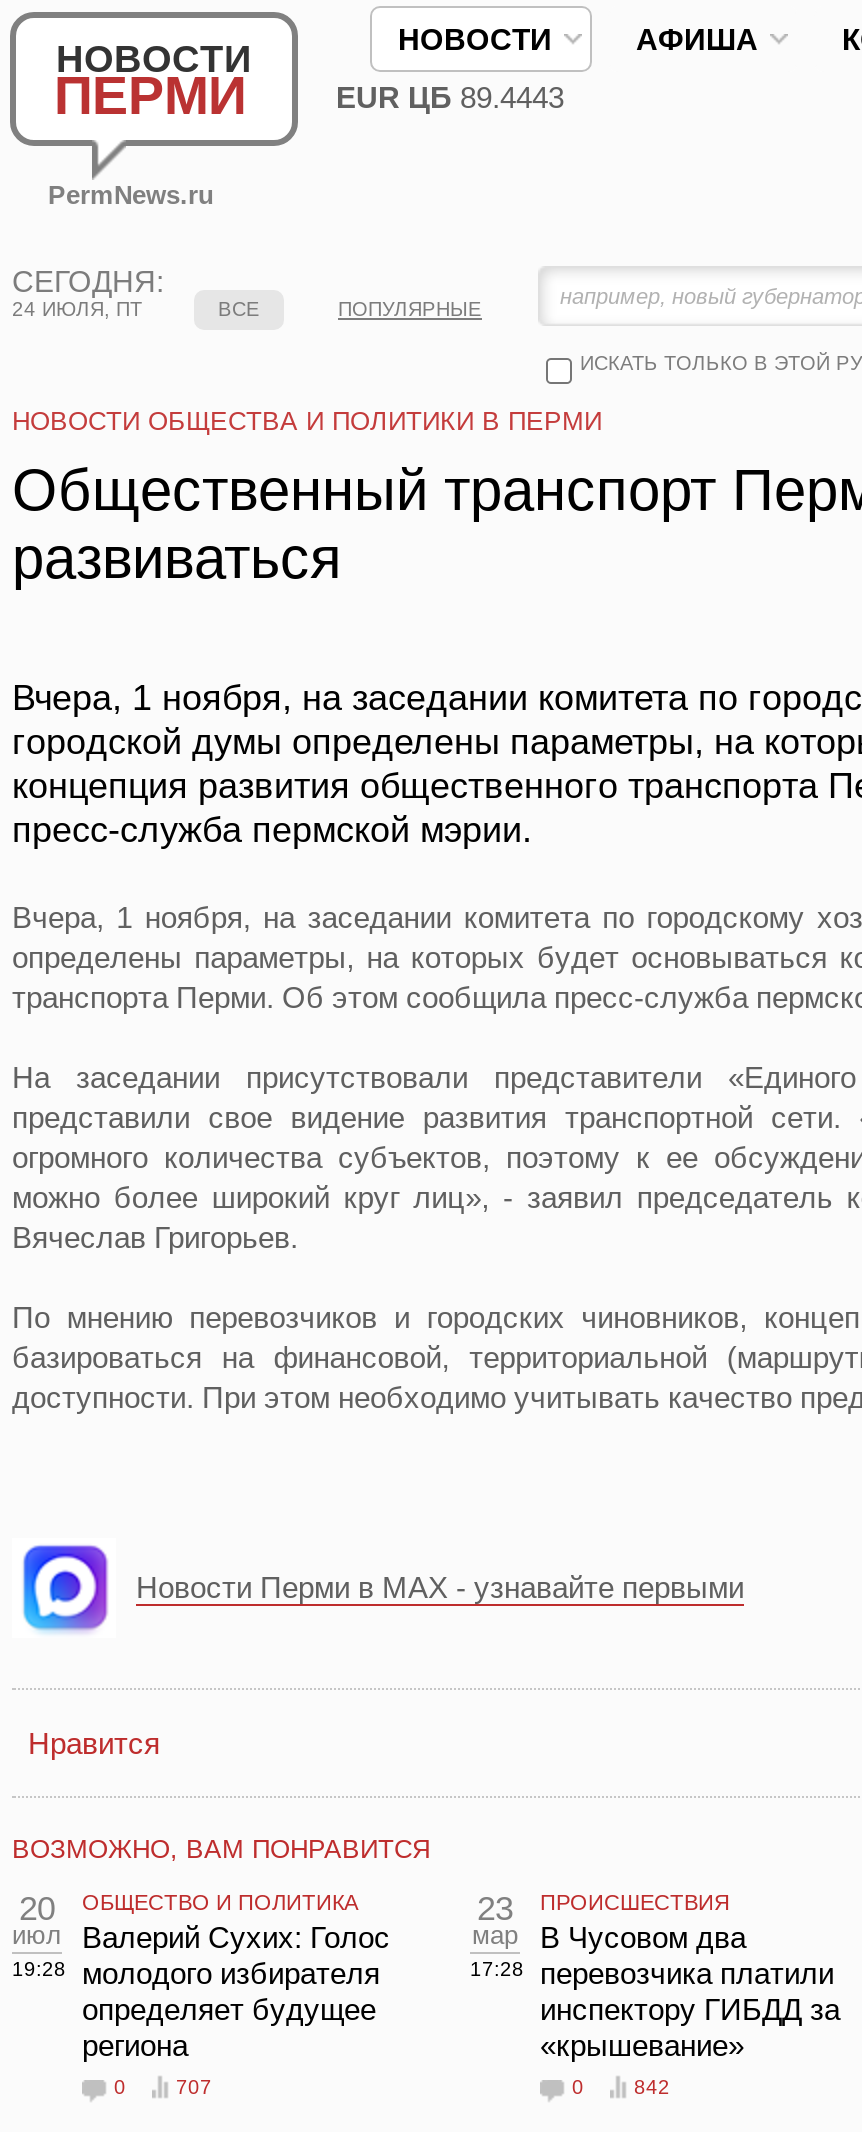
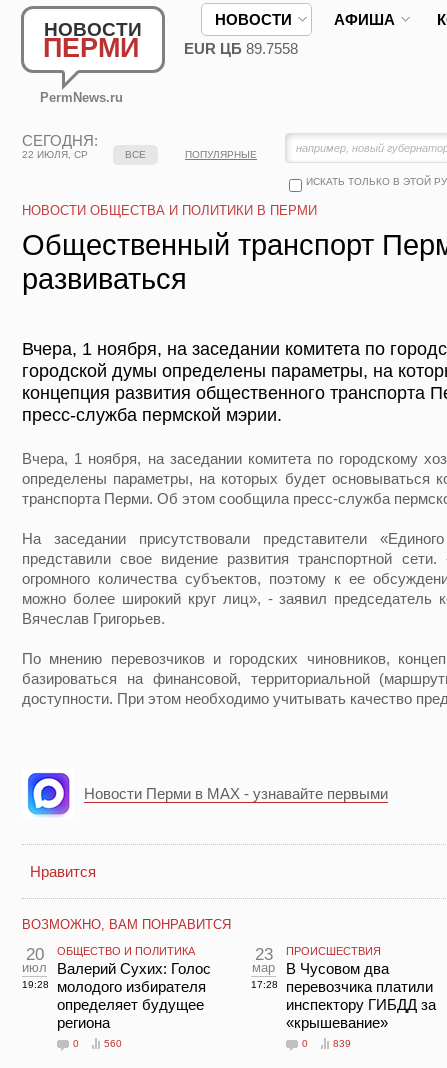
[336,80,564,114] EUR ЦБ 89.4443 -> [184,40,298,57] EUR ЦБ 89.7558
[12,298,142,320] 24 ИЮЛЯ, ПТ -> [22,149,88,160] 22 ИЮЛЯ, СР
[176,2076,212,2098] 707 -> [104,1038,122,1049] 560
[634,2076,670,2098] 842 -> [333,1038,351,1049] 839

